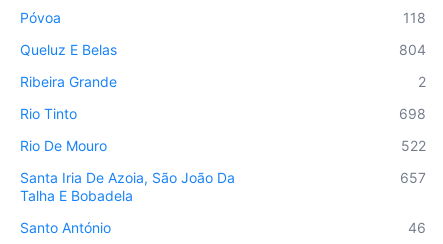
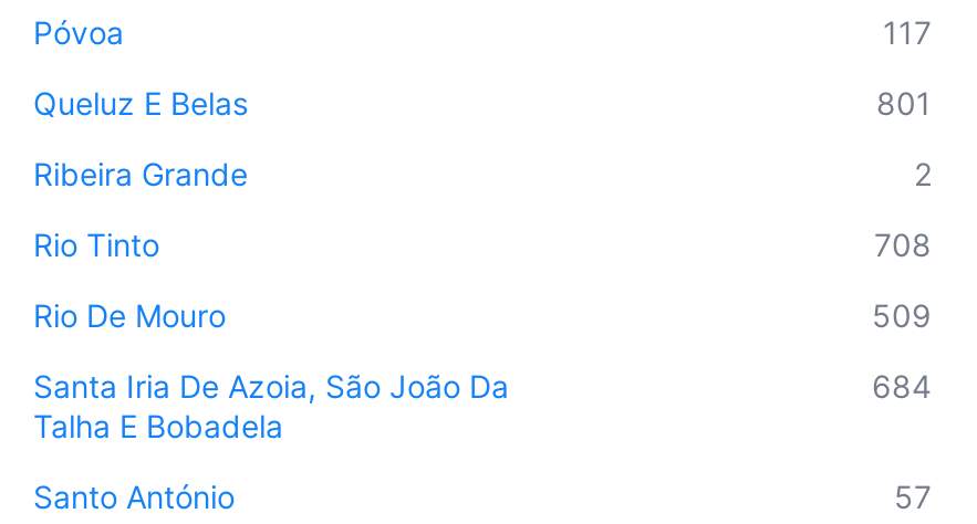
[403,9,426,26] 118 -> [883,12,932,50] 117
[399,41,426,58] 804 -> [876,83,932,121] 801
[399,105,426,122] 698 -> [874,225,932,262] 708
[401,137,426,154] 522 -> [872,295,932,333] 509
[400,169,426,186] 657 -> [872,366,932,404] 684
[408,219,426,236] 46 -> [894,477,932,514] 57

